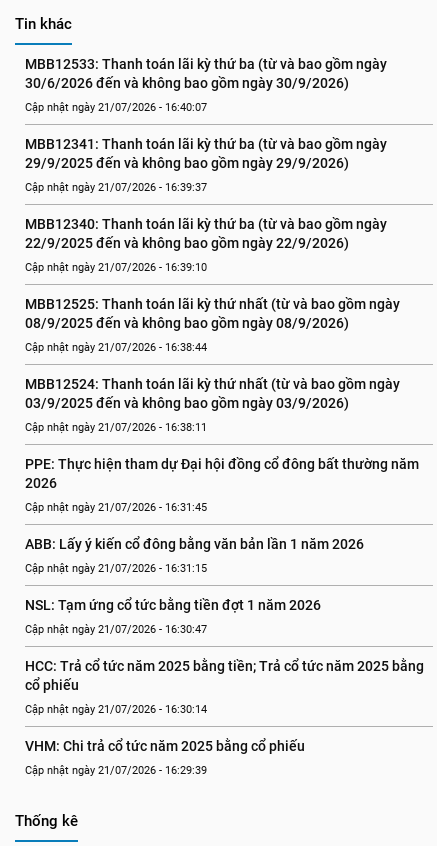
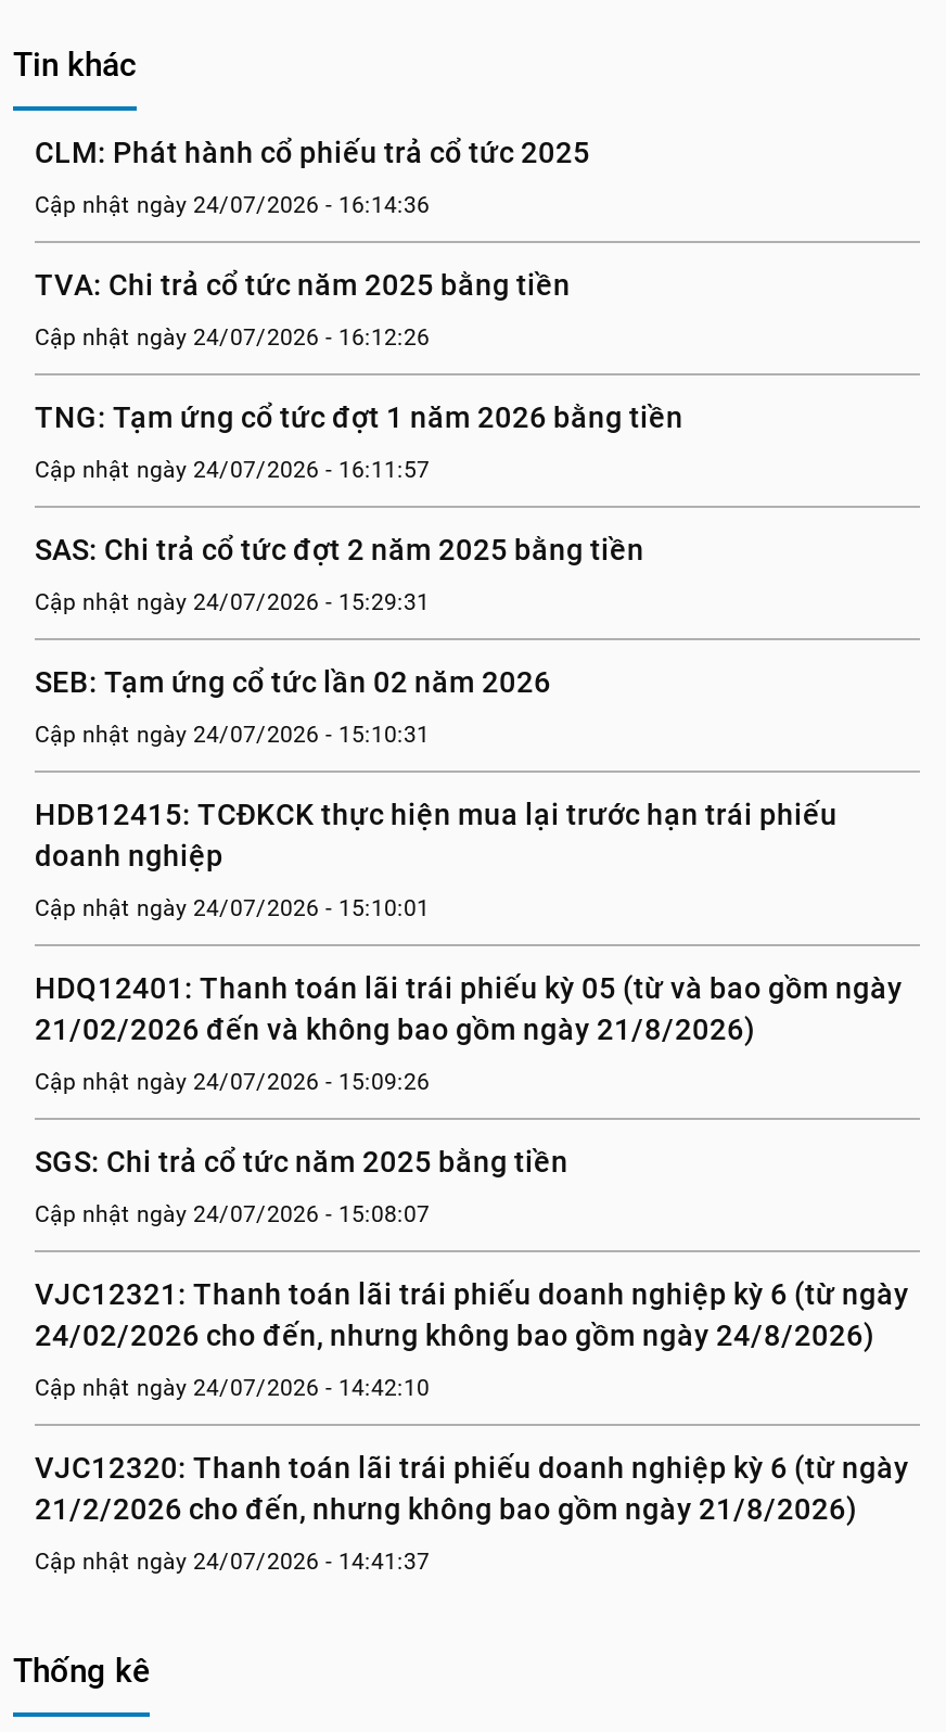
[25,56,387,91] MBB12533: Thanh toán lãi kỳ thứ ba (từ và bao gồm ngày | 30/6/2026 đến và không bao gồm ngày 30/9/2026) -> [35,135,590,169] CLM: Phát hành cổ phiếu trả cổ tức 2025
[25,101,207,114] Cập nhật ngày 21/07/2026 - 16:40:07 -> [35,191,430,219] Cập nhật ngày 24/07/2026 - 16:14:36
[25,136,387,171] MBB12341: Thanh toán lãi kỳ thứ ba (từ và bao gồm ngày | 29/9/2025 đến và không bao gồm ngày 29/9/2026) -> [35,267,571,302] TVA: Chi trả cổ tức năm 2025 bằng tiền
[25,181,207,194] Cập nhật ngày 21/07/2026 - 16:39:37 -> [35,323,430,352] Cập nhật ngày 24/07/2026 - 16:12:26
[25,216,387,251] MBB12340: Thanh toán lãi kỳ thứ ba (từ và bao gồm ngày | 22/9/2025 đến và không bao gồm ngày 22/9/2026) -> [35,399,683,434] TNG: Tạm ứng cổ tức đợt 1 năm 2026 bằng tiền
[25,261,207,274] Cập nhật ngày 21/07/2026 - 16:39:10 -> [35,456,430,484] Cập nhật ngày 24/07/2026 - 16:11:57
[25,296,400,331] MBB12525: Thanh toán lãi kỳ thứ nhất (từ và bao gồm ngày | 08/9/2025 đến và không bao gồm ngày 08/9/2026) -> [35,532,644,566] SAS: Chi trả cổ tức đợt 2 năm 2025 bằng tiền
[25,341,207,354] Cập nhật ngày 21/07/2026 - 16:38:44 -> [35,588,430,616] Cập nhật ngày 24/07/2026 - 15:29:31
[25,376,400,411] MBB12524: Thanh toán lãi kỳ thứ nhất (từ và bao gồm ngày | 03/9/2025 đến và không bao gồm ngày 03/9/2026) -> [35,664,551,699] SEB: Tạm ứng cổ tức lần 02 năm 2026
[25,421,207,434] Cập nhật ngày 21/07/2026 - 16:38:11 -> [35,721,430,749] Cập nhật ngày 24/07/2026 - 15:10:31
[25,456,419,491] PPE: Thực hiện tham dự Đại hội đồng cổ đông bất thường năm | 2026 -> [35,797,838,873] HDB12415: TCĐKCK thực hiện mua lại trước hạn trái phiếu | doanh nghiệp
[25,501,207,514] Cập nhật ngày 21/07/2026 - 16:31:45 -> [35,894,430,922] Cập nhật ngày 24/07/2026 - 15:10:01
[25,536,364,552] ABB: Lấy ý kiến cổ đông bằng văn bản lần 1 năm 2026 -> [35,970,903,1046] HDQ12401: Thanh toán lãi trái phiếu kỳ 05 (từ và bao gồm ngày | 21/02/2026 đến và không bao gồm ngày 21/8/2026)
[25,562,207,575] Cập nhật ngày 21/07/2026 - 16:31:15 -> [35,1068,430,1096] Cập nhật ngày 24/07/2026 - 15:09:26
[25,597,321,613] NSL: Tạm ứng cổ tức bằng tiền đợt 1 năm 2026 -> [35,1144,568,1179] SGS: Chi trả cổ tức năm 2025 bằng tiền
[25,623,207,636] Cập nhật ngày 21/07/2026 - 16:30:47 -> [35,1200,430,1228] Cập nhật ngày 24/07/2026 - 15:08:07
[25,658,424,693] HCC: Trả cổ tức năm 2025 bằng tiền; Trả cổ tức năm 2025 bằng | cổ phiếu -> [35,1276,909,1352] VJC12321: Thanh toán lãi trái phiếu doanh nghiệp kỳ 6 (từ ngày | 24/02/2026 cho đến, nhưng không bao gồm ngày 24/8/2026)
[25,703,207,716] Cập nhật ngày 21/07/2026 - 16:30:14 -> [35,1374,430,1402] Cập nhật ngày 24/07/2026 - 14:42:10
[25,738,305,754] VHM: Chi trả cổ tức năm 2025 bằng cổ phiếu -> [35,1450,909,1526] VJC12320: Thanh toán lãi trái phiếu doanh nghiệp kỳ 6 (từ ngày | 21/2/2026 cho đến, nhưng không bao gồm ngày 21/8/2026)
[25,764,207,777] Cập nhật ngày 21/07/2026 - 16:29:39 -> [35,1548,430,1576] Cập nhật ngày 24/07/2026 - 14:41:37

